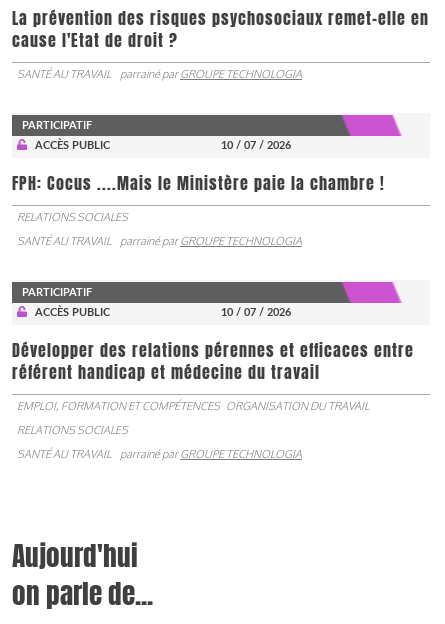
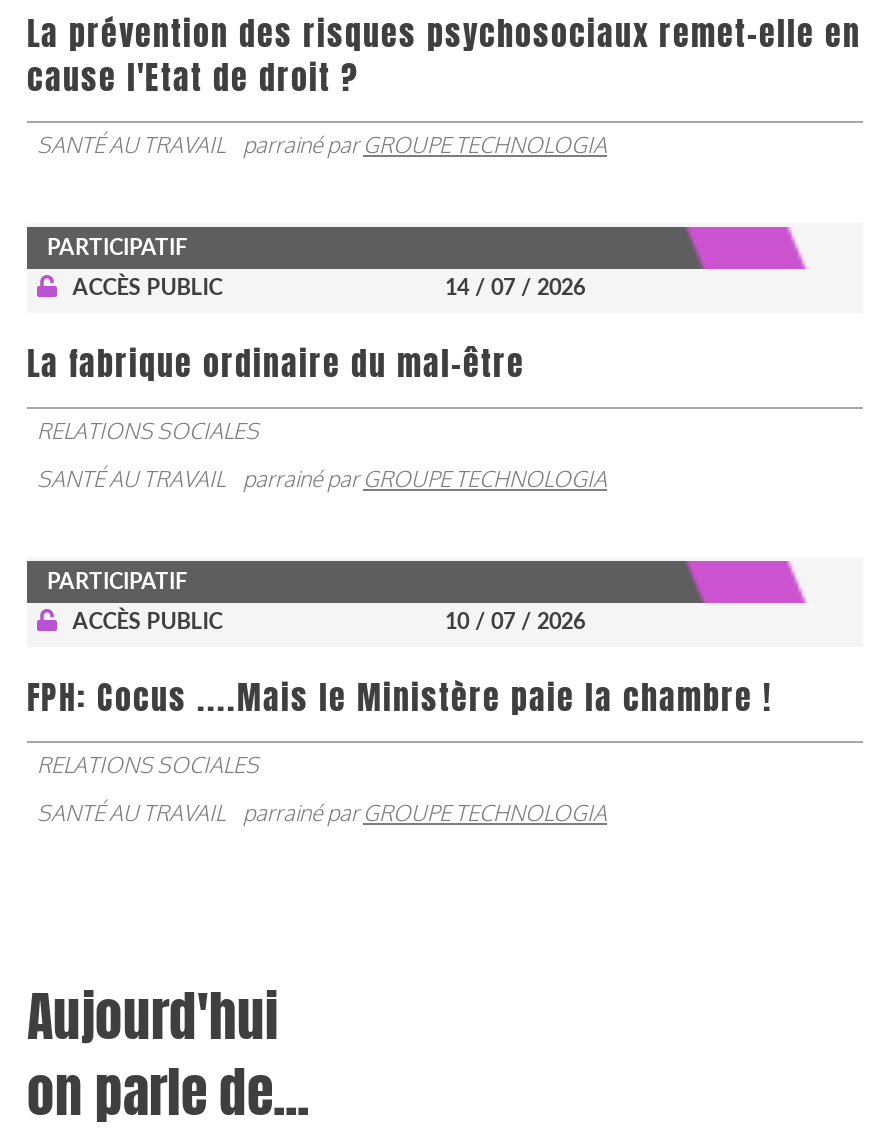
[221,140,291,151] 10 / 07 / 2026 -> [445,277,585,299] 14 / 07 / 2026
none -> [27,341,525,387] La fabrique ordinaire du mal-être
moved [12,172,385,195] -> [27,675,773,721]: FPH: Cocus ....Mais le Ministère paie la chambre !
[12,339,414,413] Développer des relations pérennes et efficaces entre | référent handicap et médecine du travail | EMPLOI, FORMATION ET COMPÉTENCES ORGANISATION DU TRAVAIL -> none

